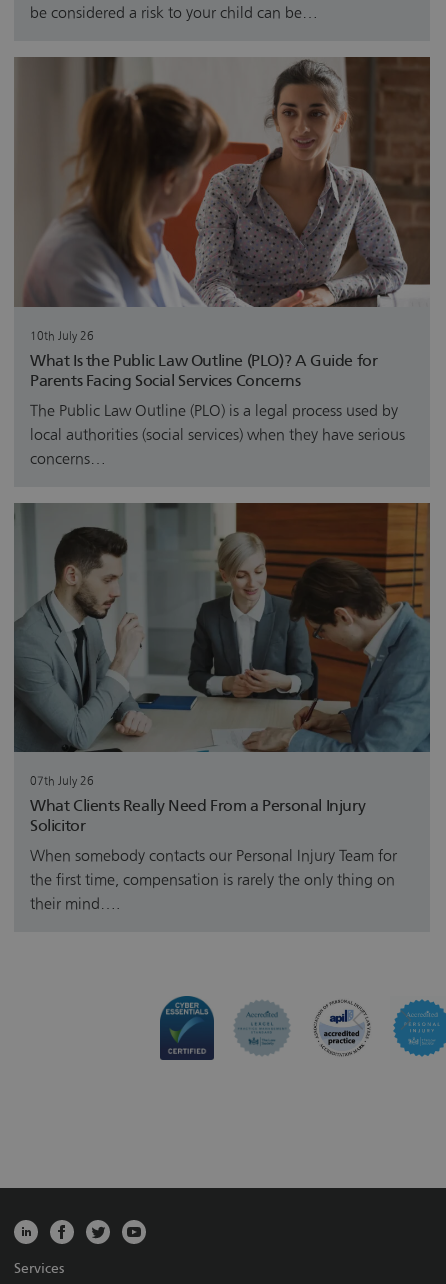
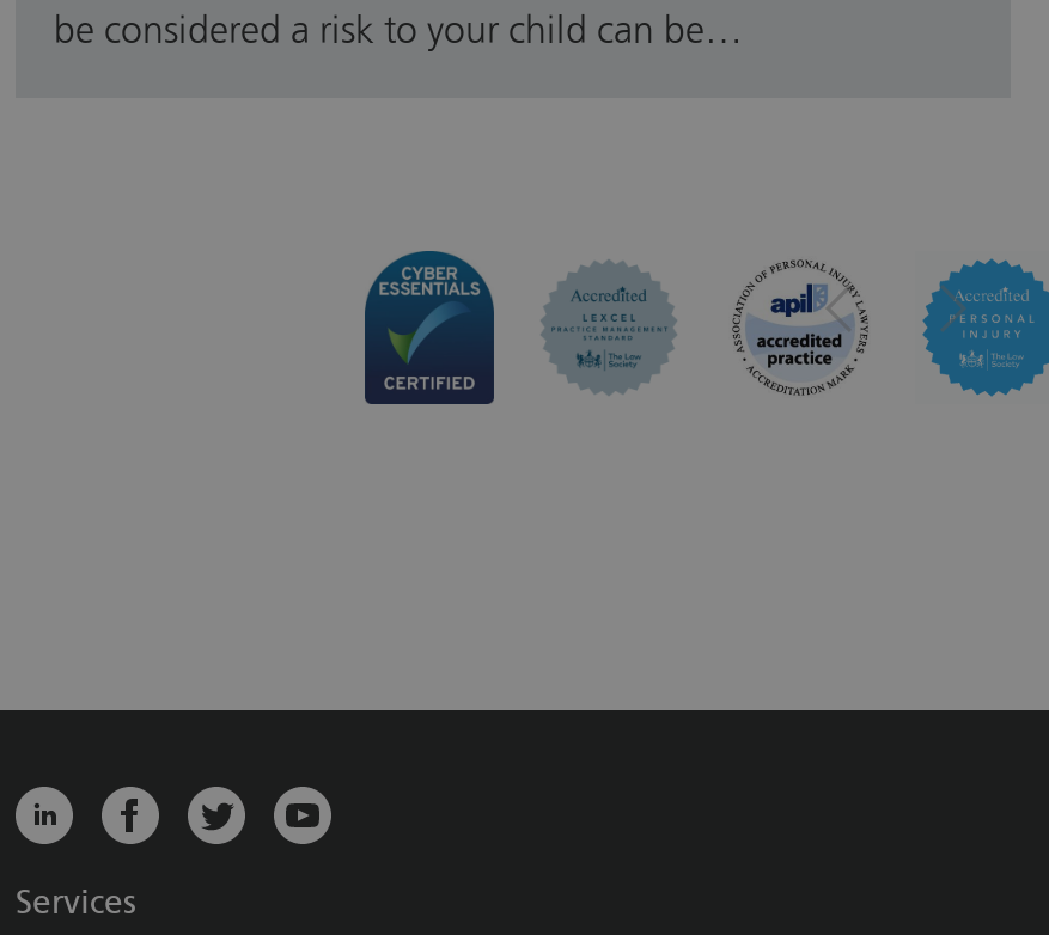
[14,56,431,467] [image] | 10th July 26 | What Is the Public Law Outline (PLO)? A Guide for | Parents Facing Social Services Concerns | The Public Law Outline (PLO) is a legal process used by | local authorities (social services) when they have serious | concerns… -> none
[13,502,431,913] [image] | 07th July 26 | What Clients Really Need From a Personal Injury | Solicitor | When somebody contacts our Personal Injury Team for | the first time, compensation is rarely the only thing on | their mind…. -> none

